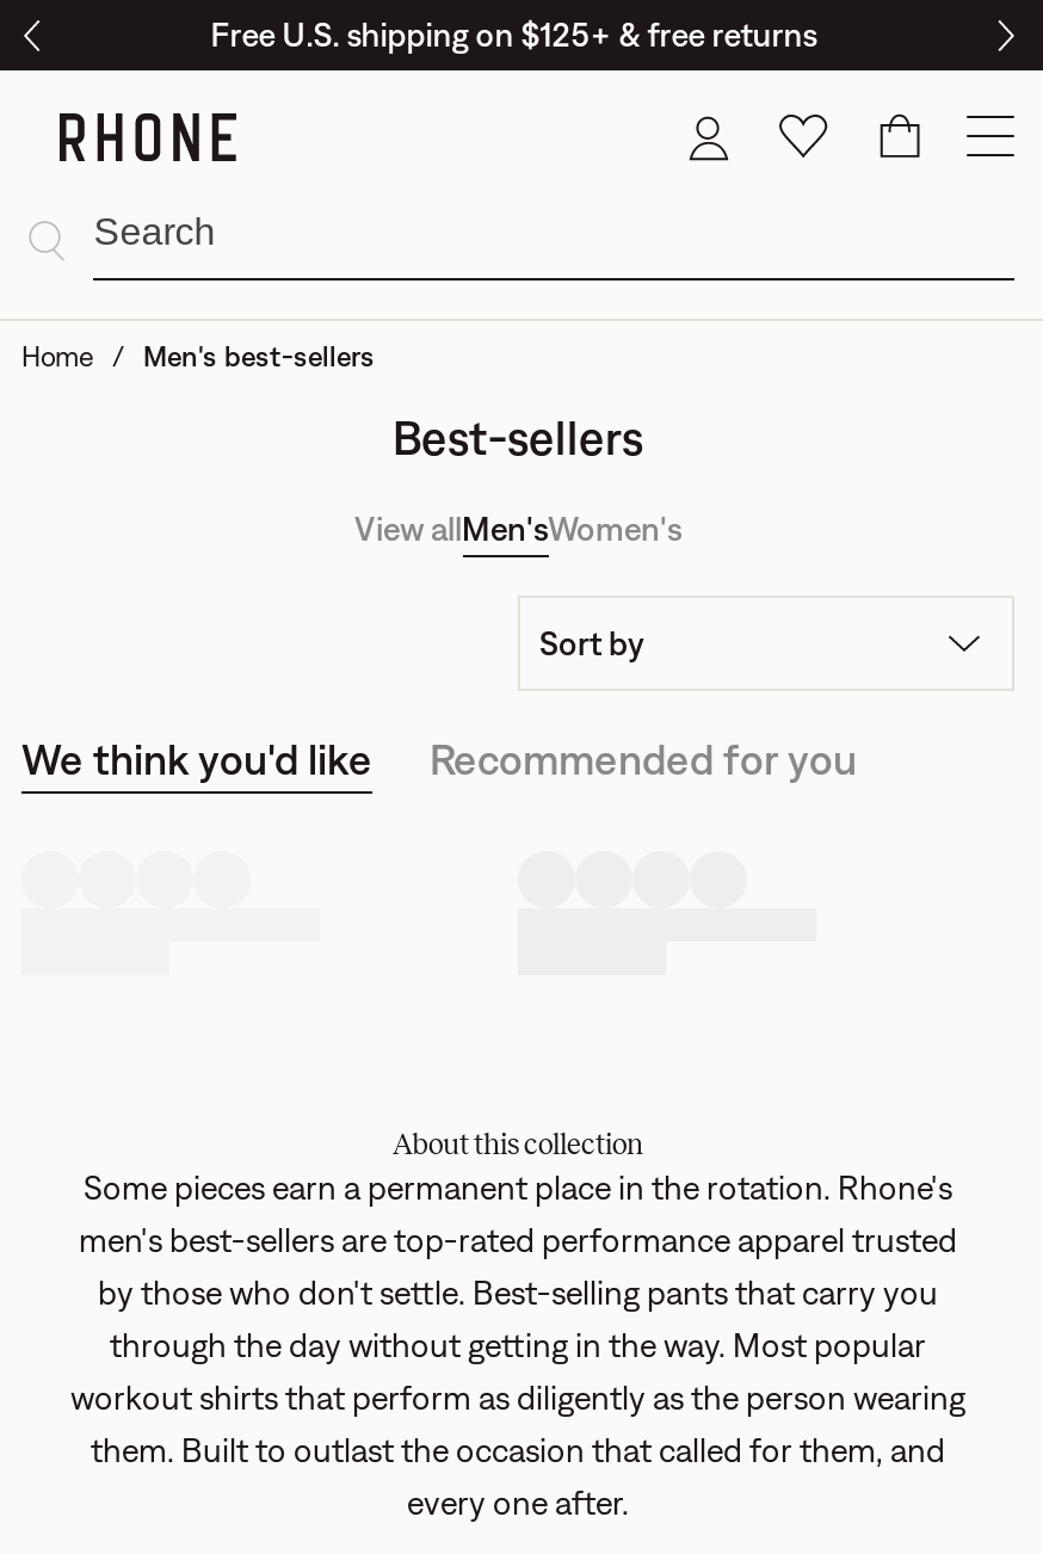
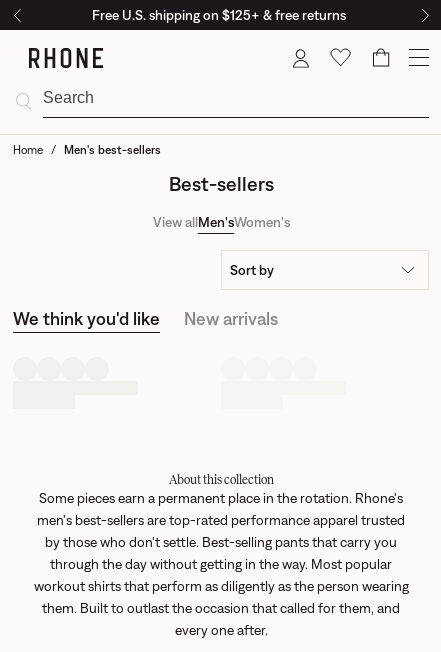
[430,734,857,784] Recommended for you -> [184,308,278,329] New arrivals

